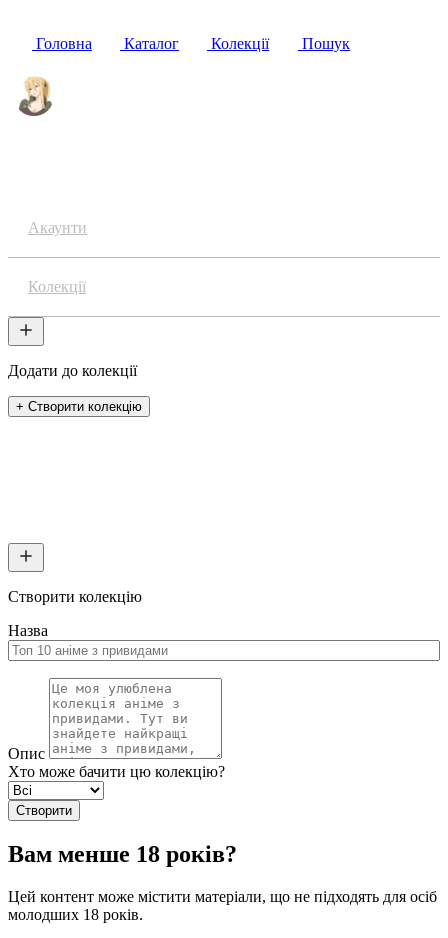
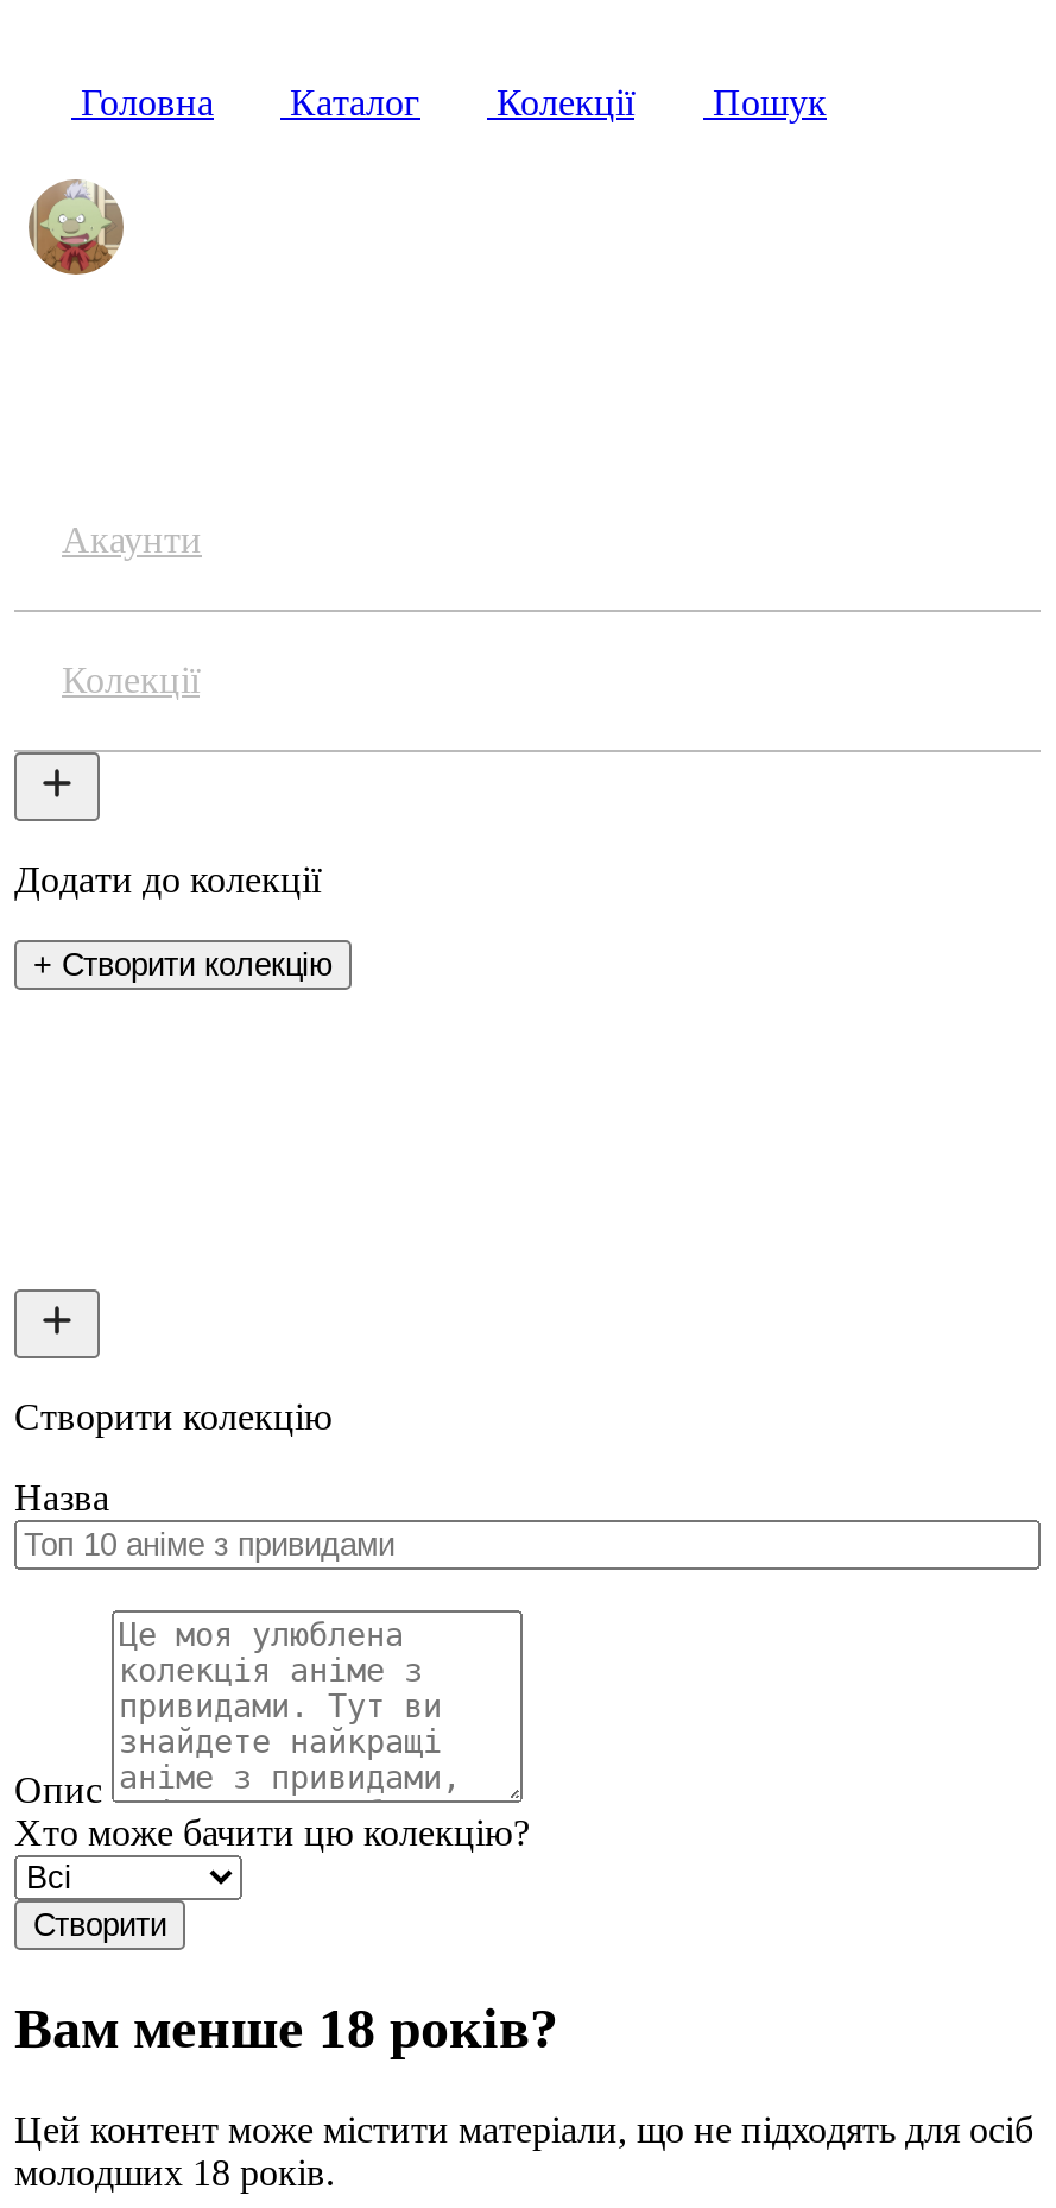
[14,76,54,116] [image] -> [26,179,126,275] [image]

